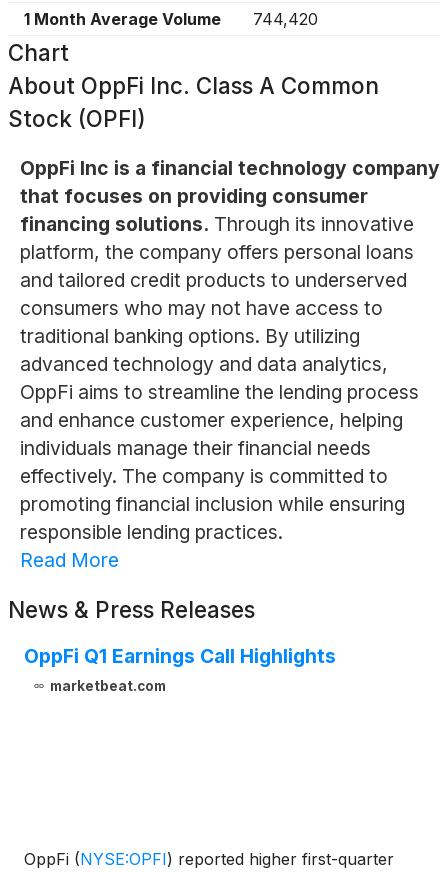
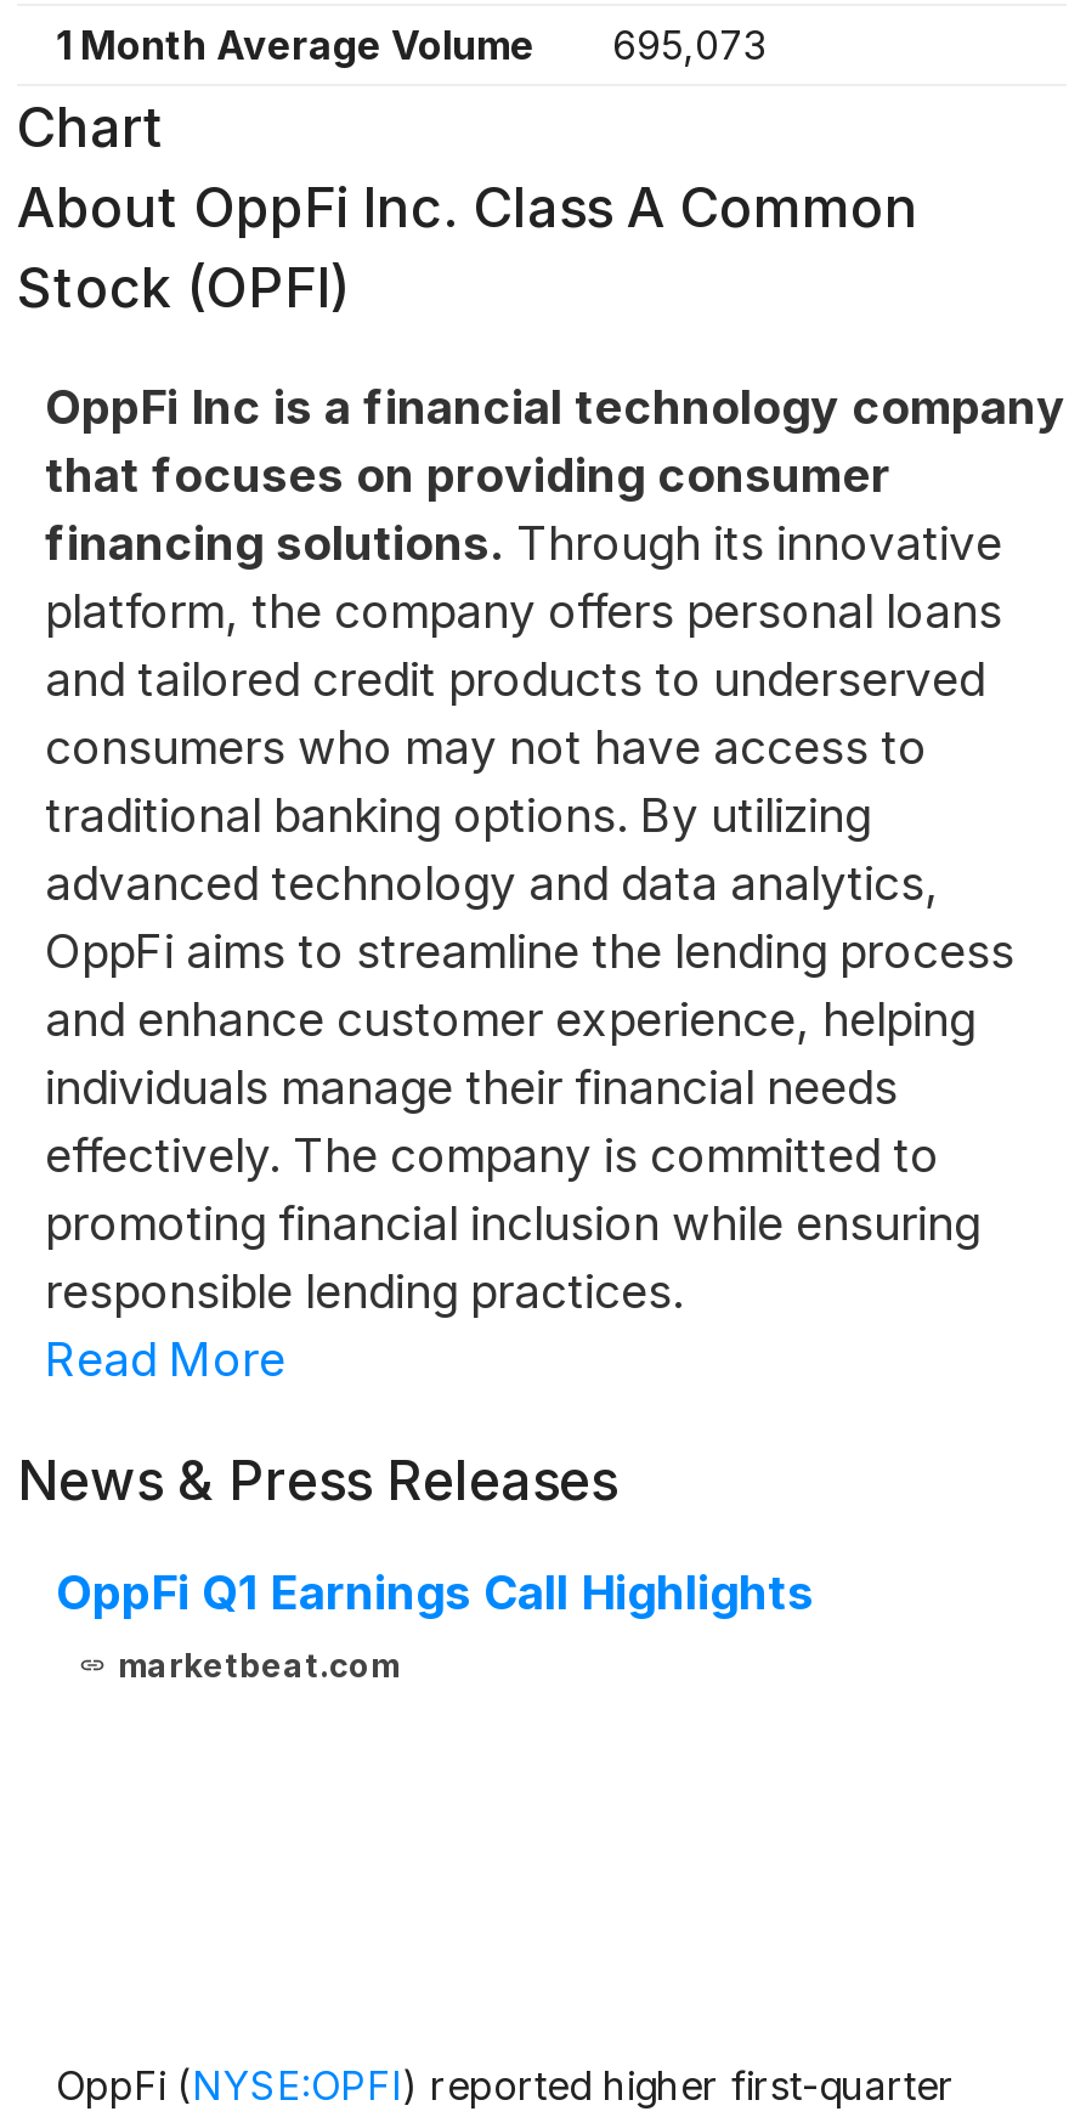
[24,9,318,29] 1 Month Average Volume 744,420 -> [56,21,765,69] 1 Month Average Volume 695,073

